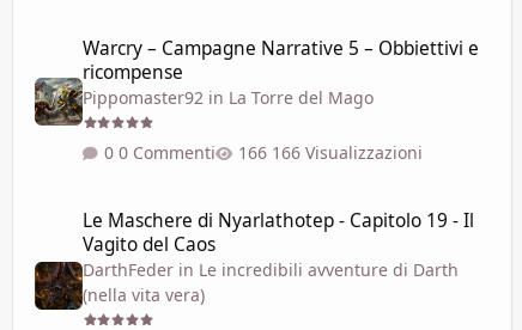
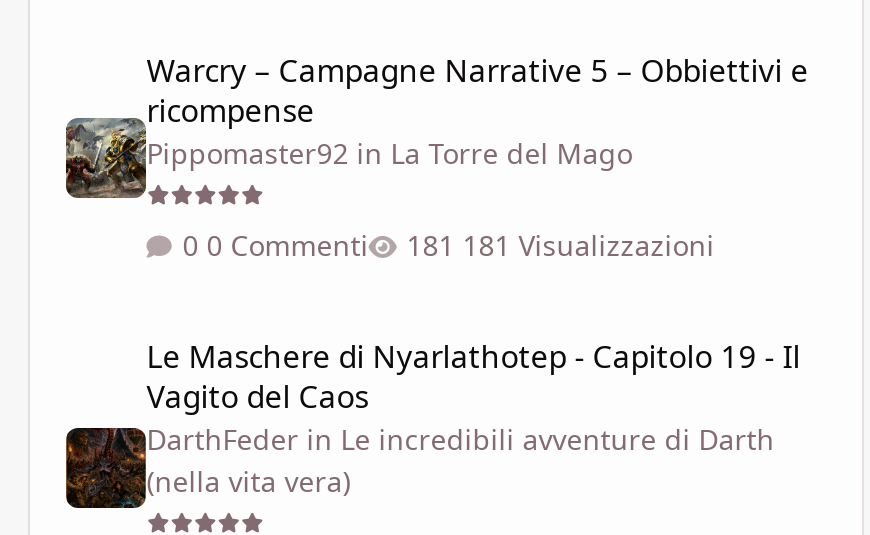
[272,141,423,164] 166 Visualizzazioni -> [462,227,714,265] 181 Visualizzazioni

